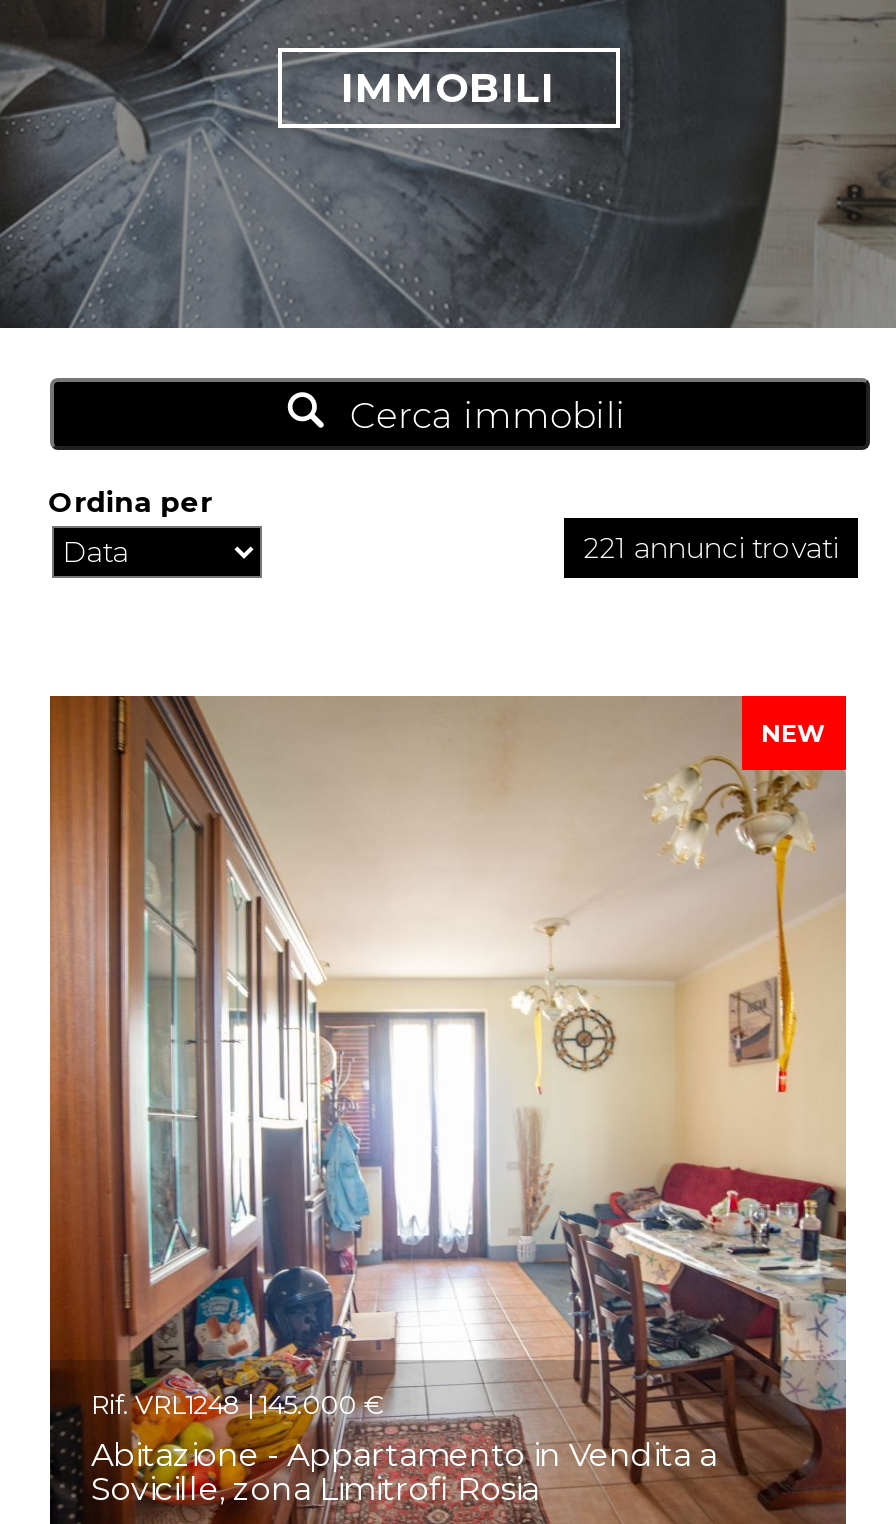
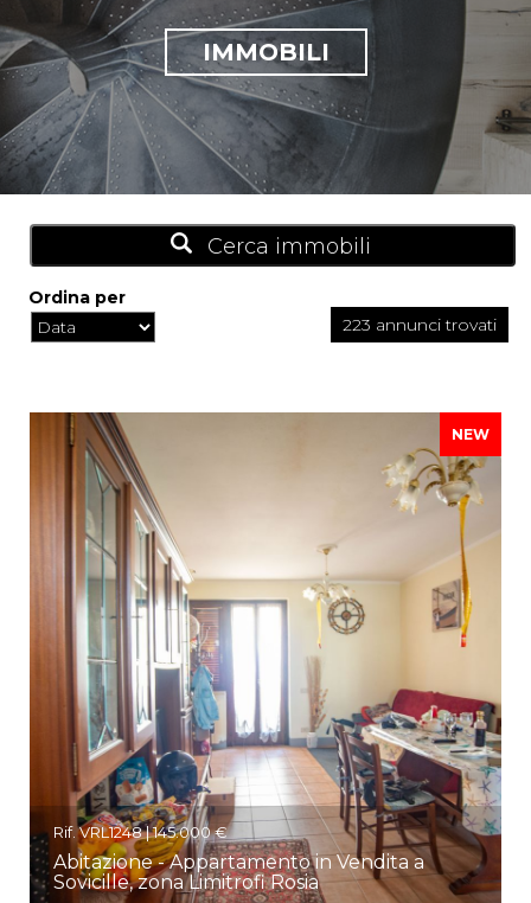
[584,530,838,566] 221 annunci trovati -> [342,314,496,336] 223 annunci trovati

